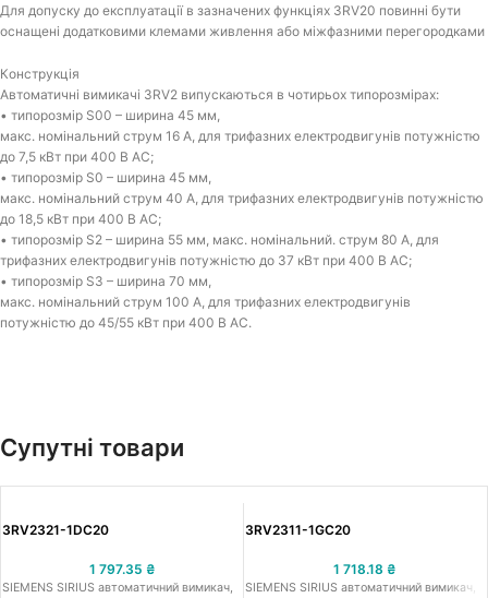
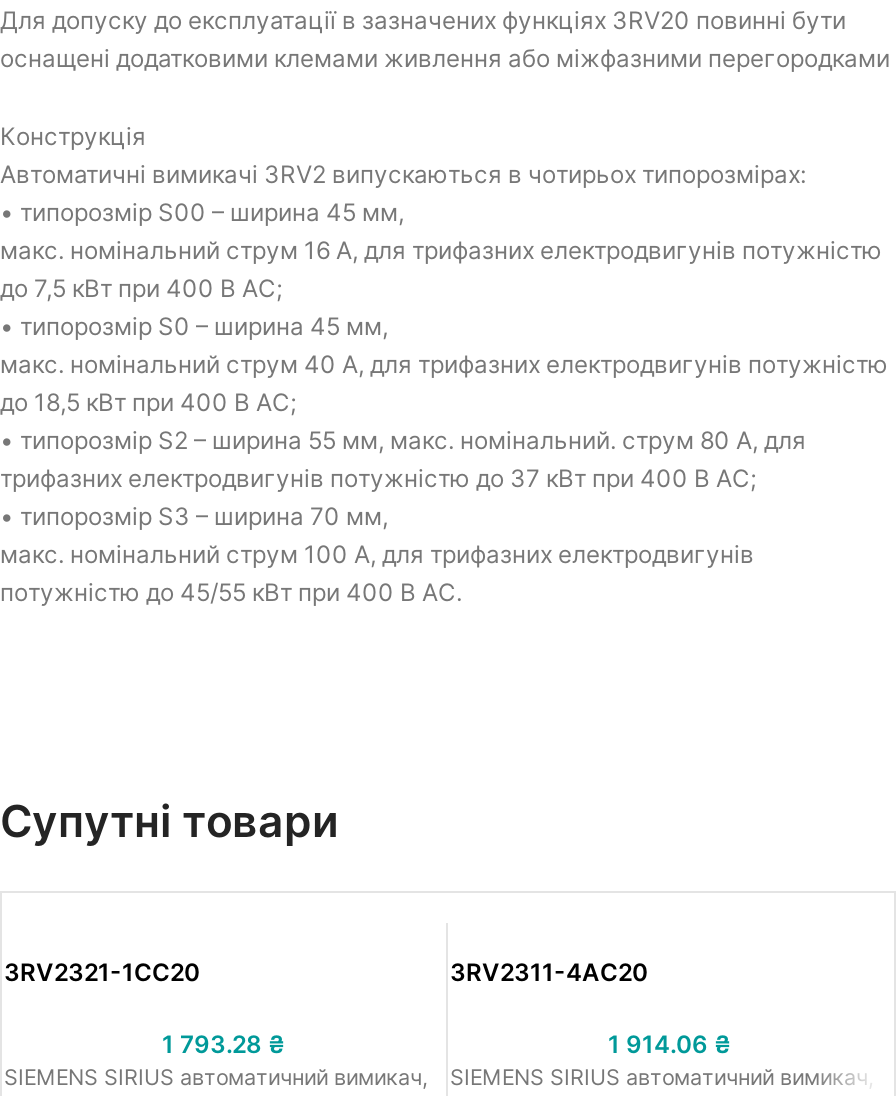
[2,522,109,538] 3RV2321-1DC20 -> [4,956,200,986] 3RV2321-1CC20
[245,522,351,538] 3RV2311-1GC20 -> [450,956,648,986] 3RV2311-4AC20
[89,561,155,577] 1 797.35 ₴ -> [162,1028,286,1058] 1 793.28 ₴
[333,561,396,577] 1 718.18 ₴ -> [608,1028,732,1058] 1 914.06 ₴

